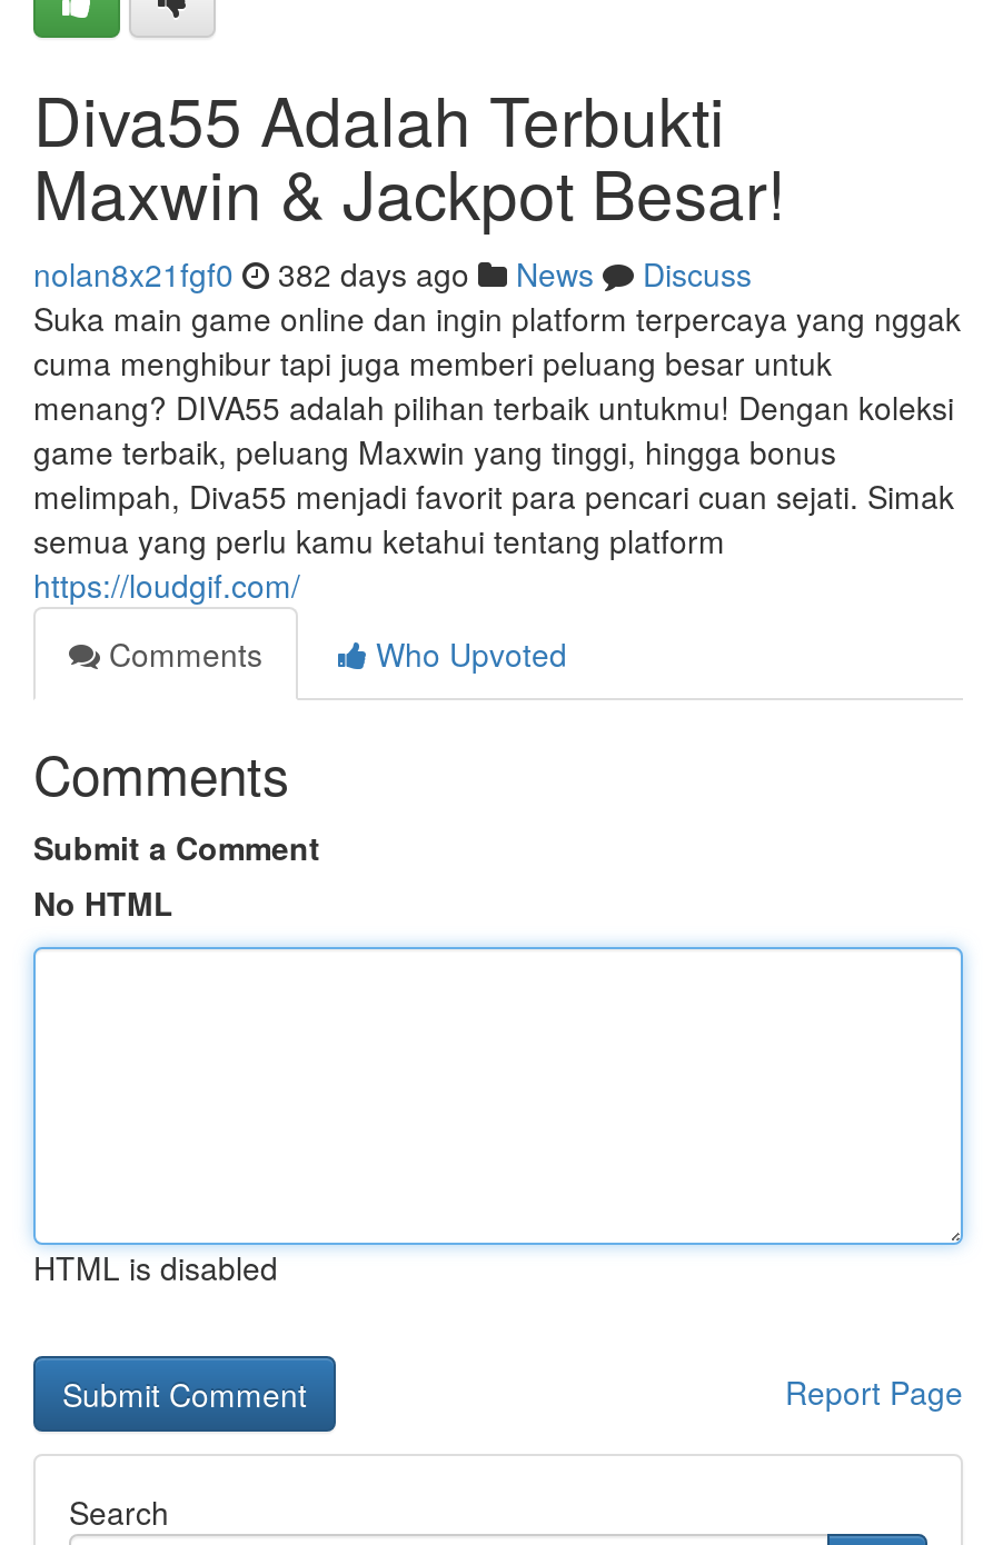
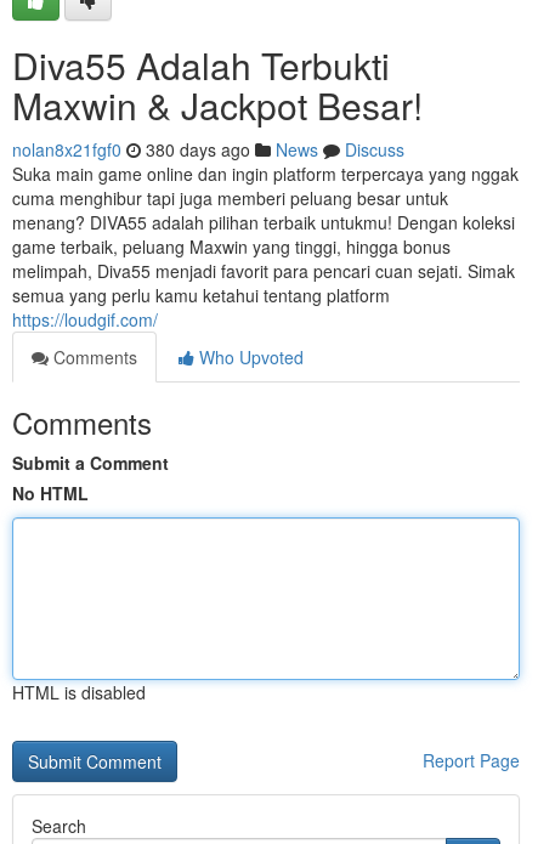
[33,251,752,296] nolan8x21fgf0 382 days ago News Discuss -> [12,137,404,162] nolan8x21fgf0 380 days ago News Discuss

